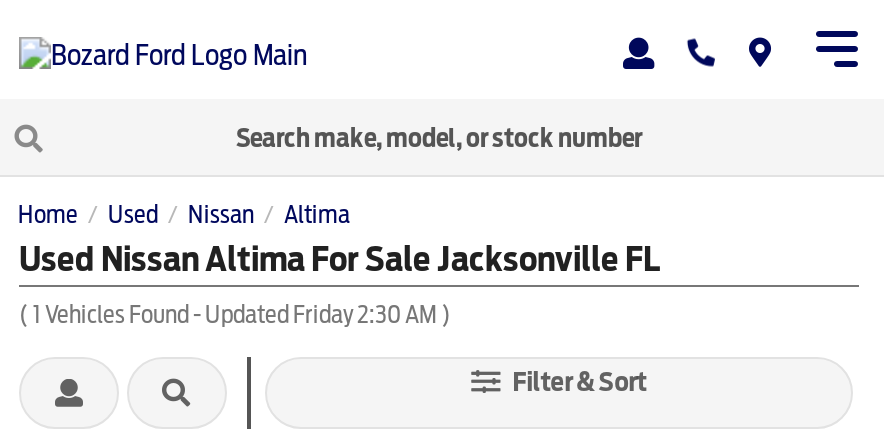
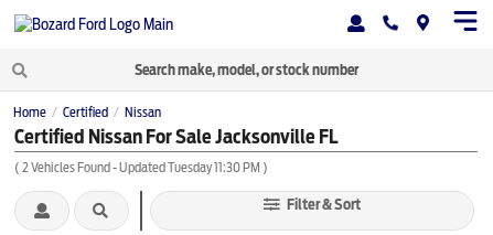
[18,200,661,280] Home / Used / Nissan / Altima | Used Nissan Altima For Sale Jacksonville FL -> [14,104,339,148] Home / Certified / Nissan | Certified Nissan For Sale Jacksonville FL
[19,300,451,330] (1 Vehicles Found - Updated Friday 2:30 AM) -> [14,159,268,176] (2 Vehicles Found - Updated Tuesday 11:30 PM)

